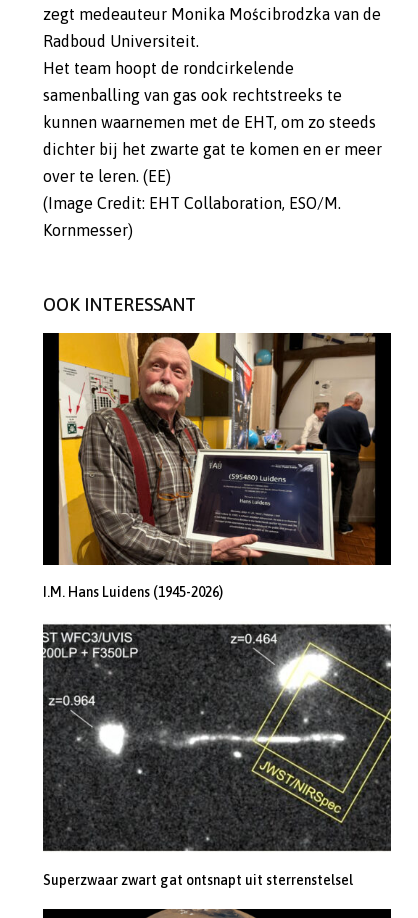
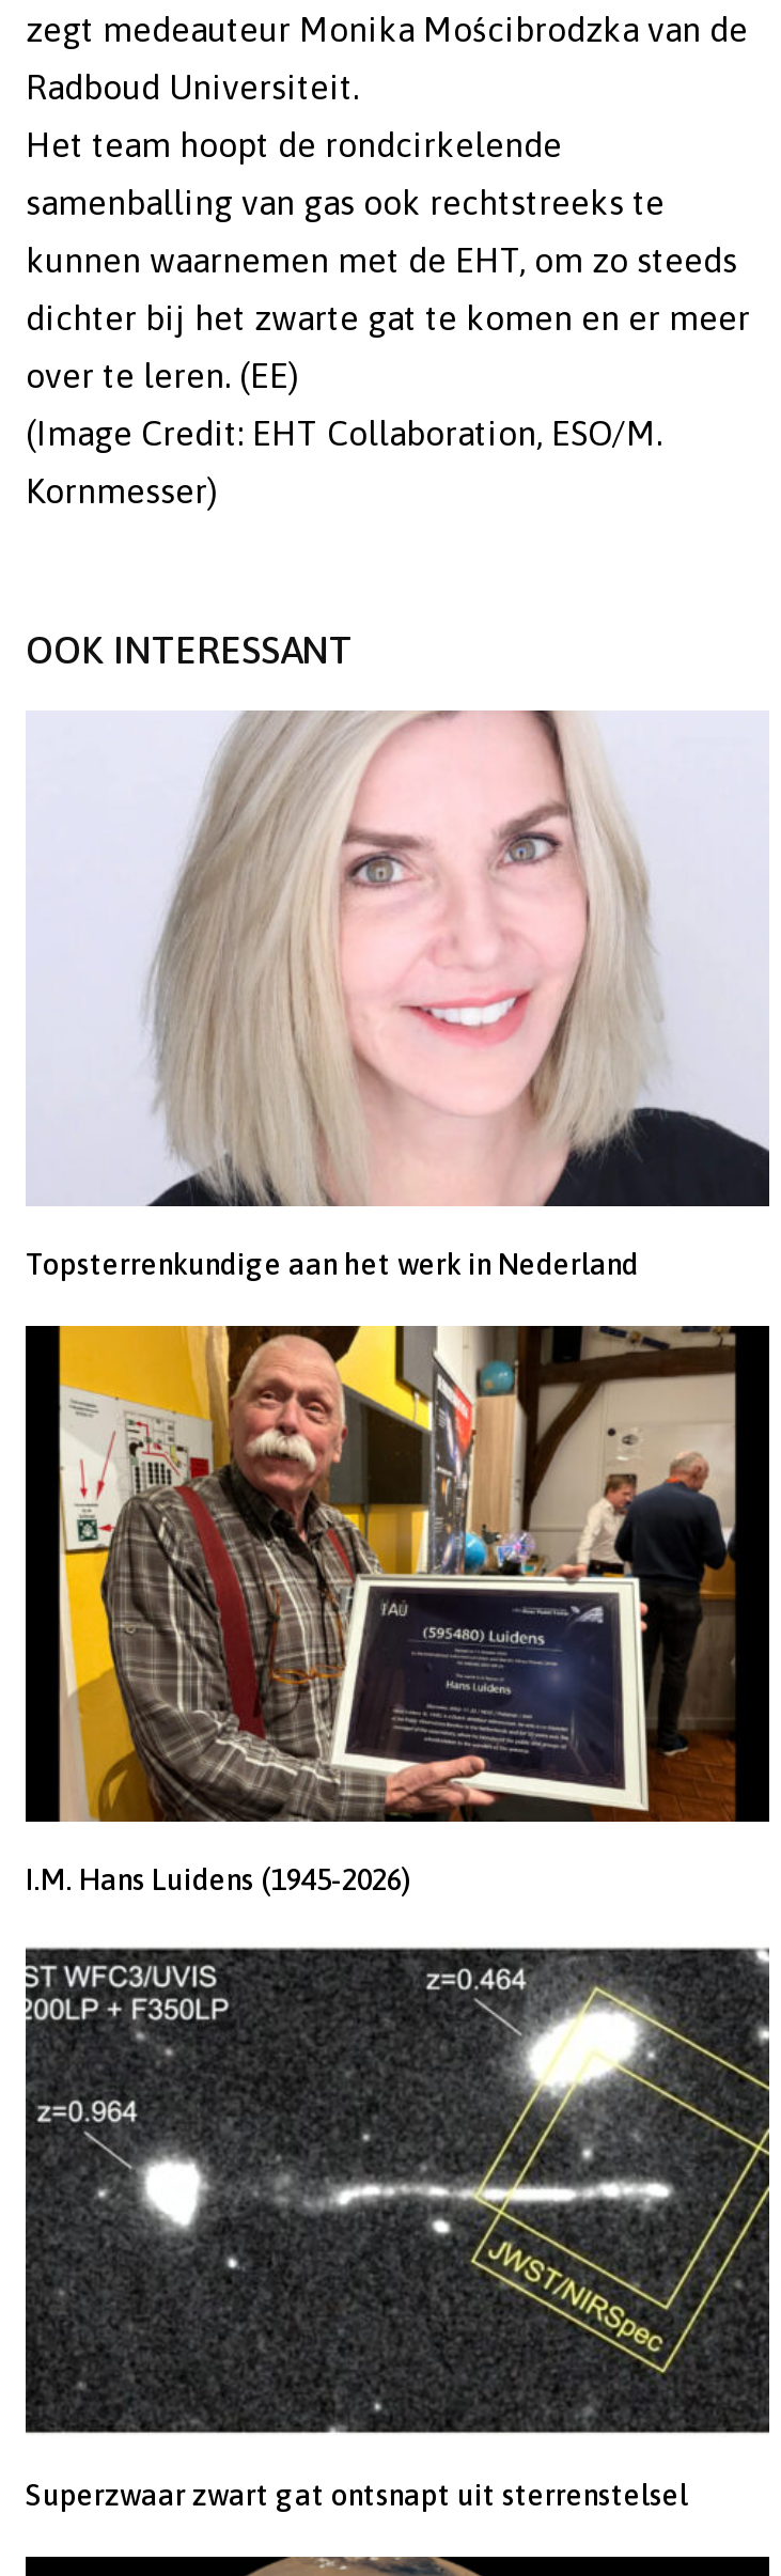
none -> [26,708,769,1281] [image] | Topsterrenkundige aan het werk in Nederland

